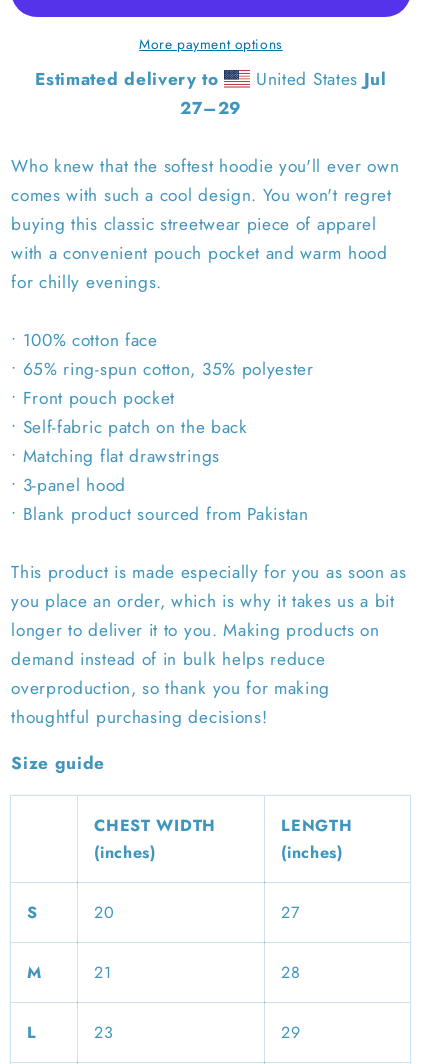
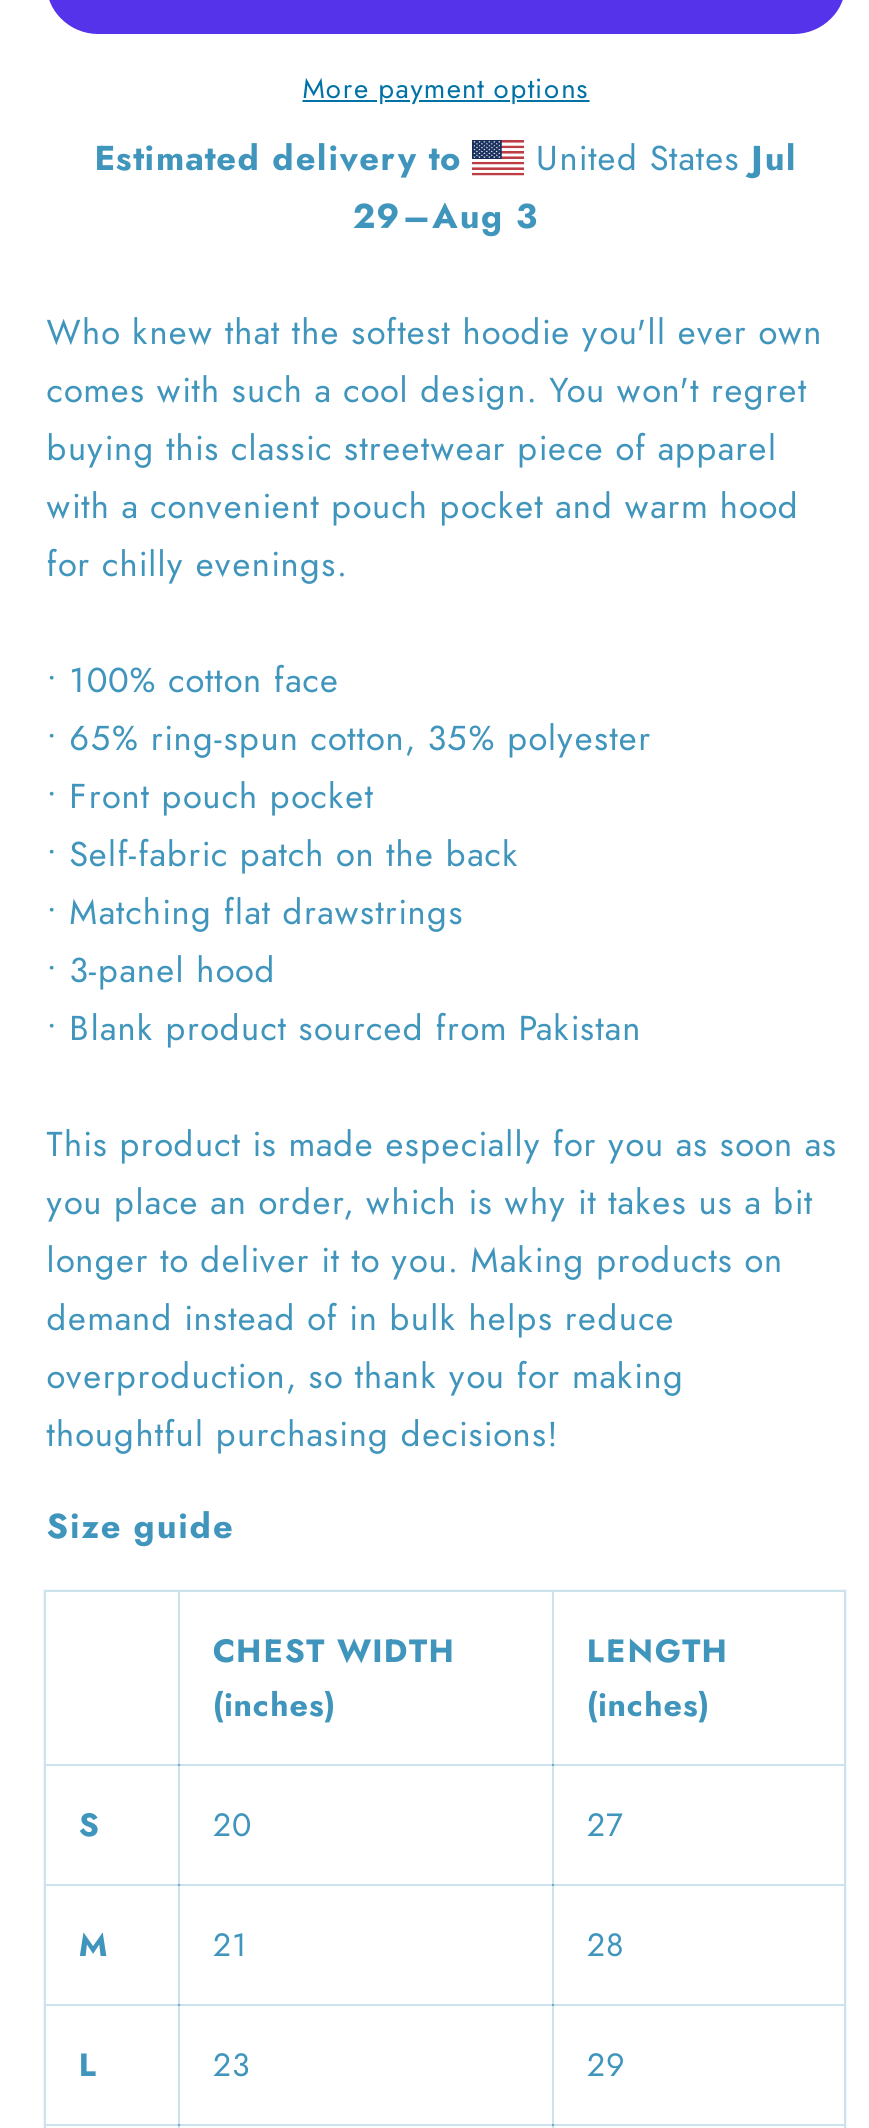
[180,96,242,120] 27–29 -> [353,193,539,241] 29–Aug 3

